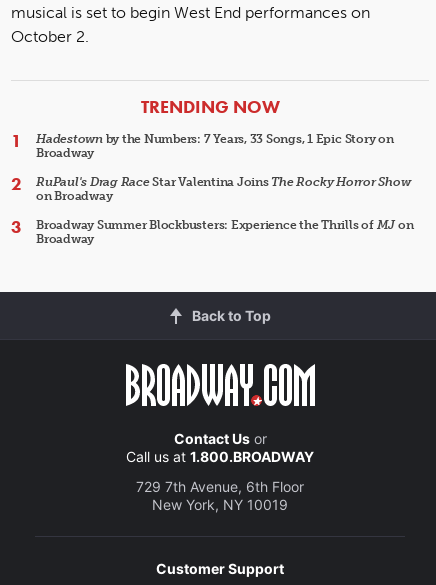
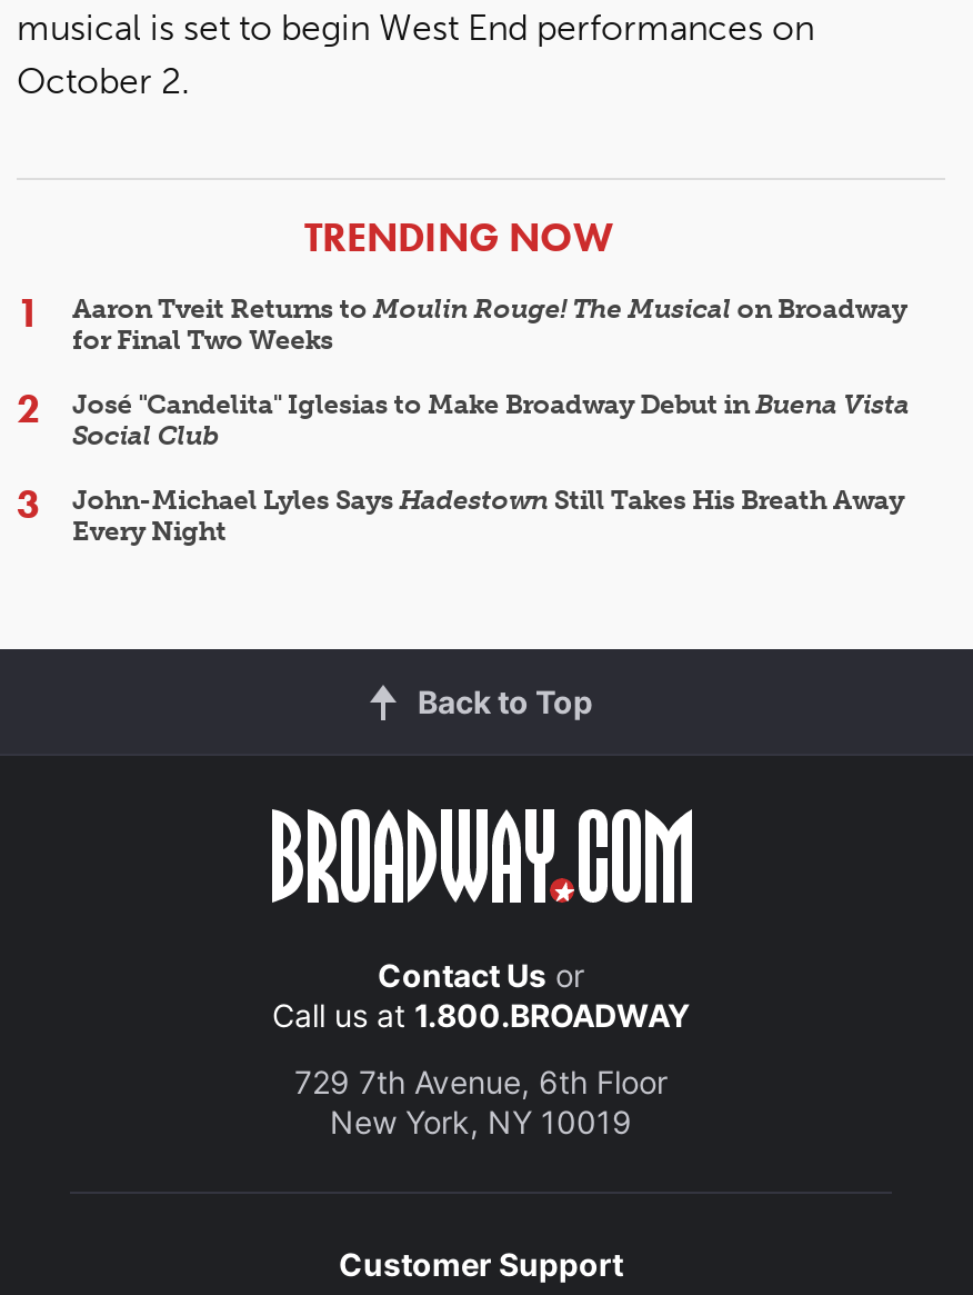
[36,132,394,160] Hadestown by the Numbers: 7 Years, 33 Songs, 1 Epic Story on | Broadway -> [72,293,907,356] Aaron Tveit Returns to Moulin Rouge! The Musical on Broadway | for Final Two Weeks
[36,175,410,203] RuPaul's Drag Race Star Valentina Joins The Rocky Horror Show | on Broadway -> [72,389,909,451] José "Candelita" Iglesias to Make Broadway Debut in Buena Vista | Social Club
[36,218,413,246] Broadway Summer Blockbusters: Experience the Thrills of MJ on | Broadway -> [72,485,904,547] John-Michael Lyles Says Hadestown Still Takes His Breath Away | Every Night

